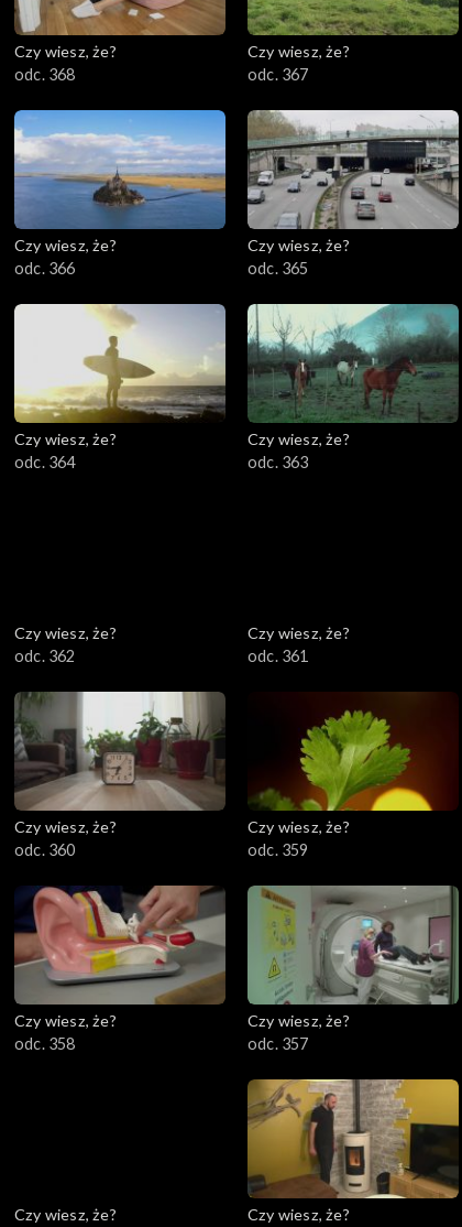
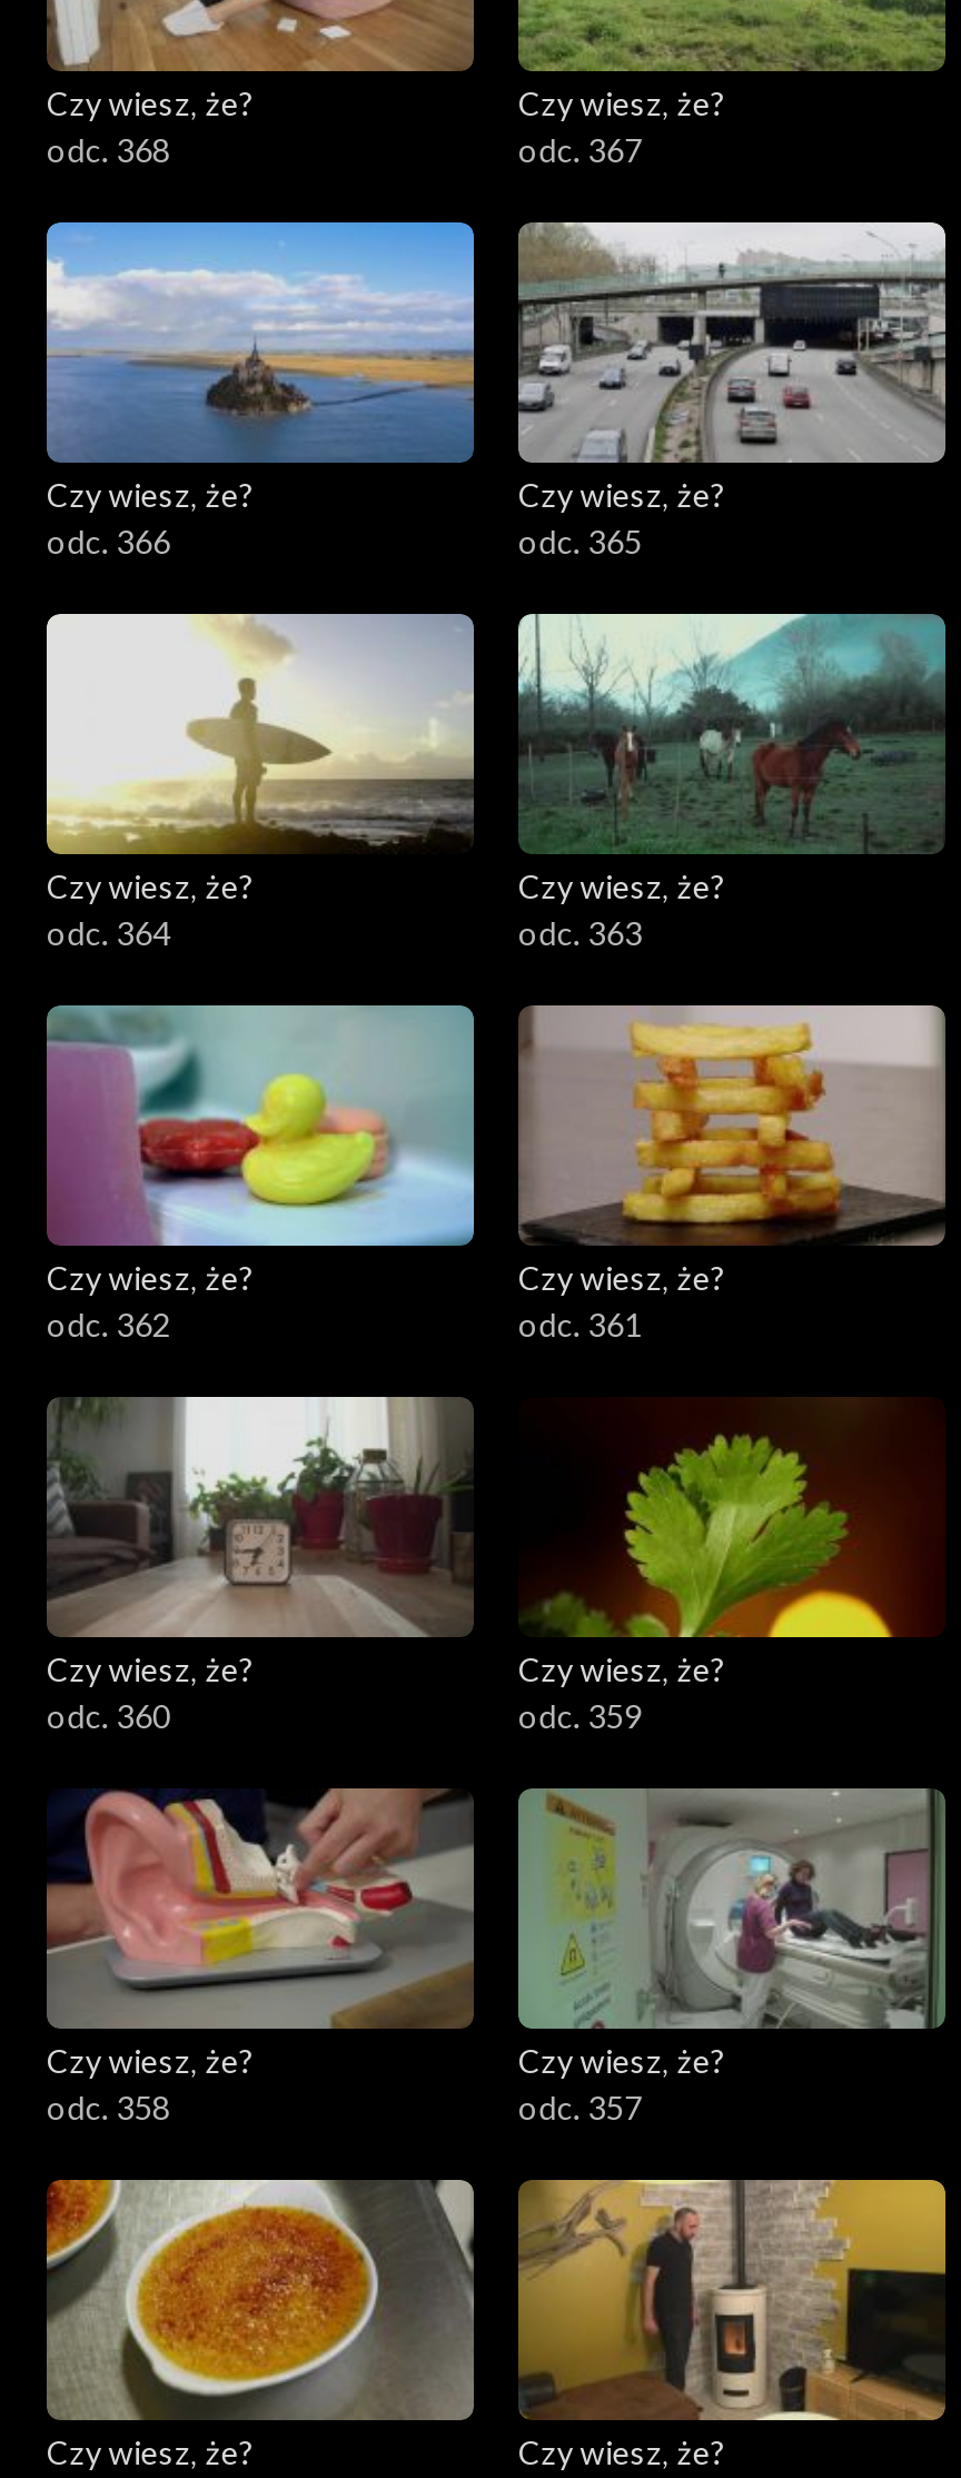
none -> [44,1003,476,1248] [image]
none -> [516,1003,948,1248] [image]
none -> [44,2178,476,2422] [image]

